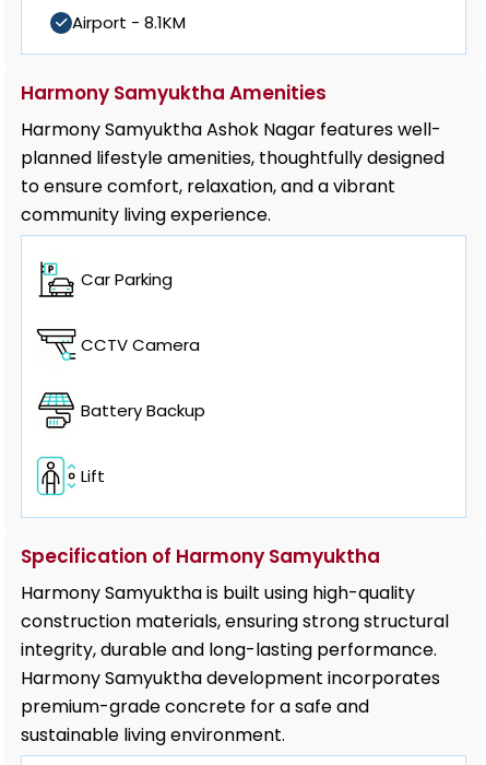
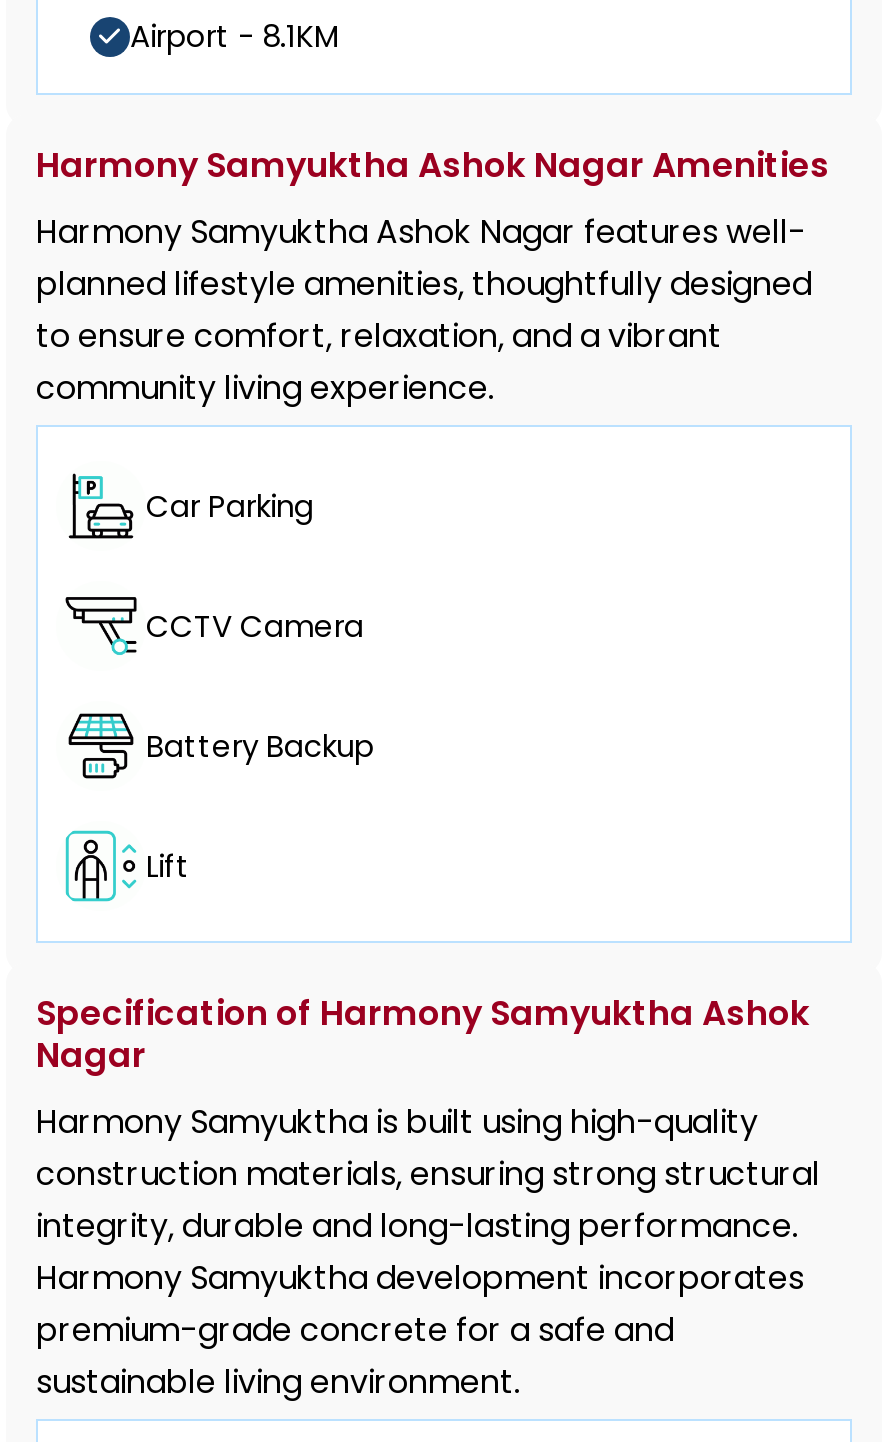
[21,80,327,106] Harmony Samyuktha Amenities -> [36,142,830,190] Harmony Samyuktha Ashok Nagar Amenities
[21,543,380,570] Specification of Harmony Samyuktha -> [36,990,810,1080] Specification of Harmony Samyuktha Ashok | Nagar

